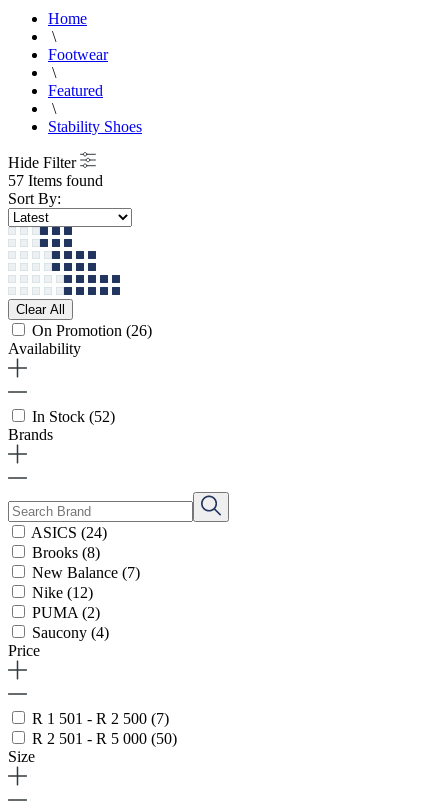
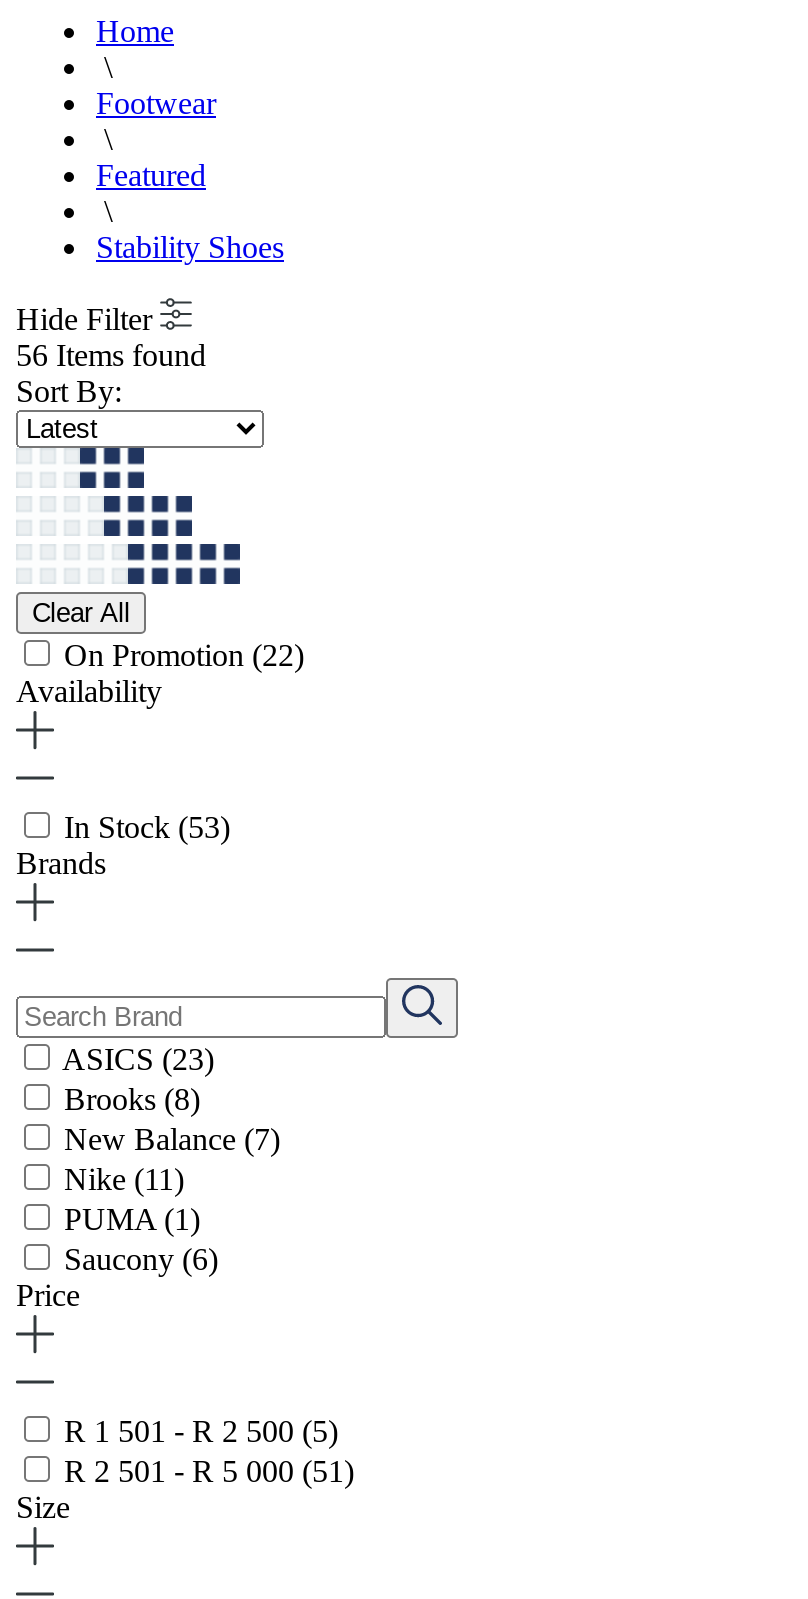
[8,172,103,189] 57 Items found -> [16,337,206,371] 56 Items found
[28,322,152,339] On Promotion (26) -> [56,637,304,671] On Promotion (22)
[28,408,115,425] In Stock (52) -> [56,809,230,843] In Stock (53)
[28,524,107,541] ASICS (24) -> [56,1041,214,1075] ASICS (23)
[28,584,93,601] Nike (12) -> [56,1161,184,1195] Nike (11)
[28,604,100,621] PUMA (2) -> [56,1201,200,1235] PUMA (1)
[28,624,109,641] Saucony (4) -> [56,1241,218,1275] Saucony (6)
[28,710,169,727] R 1 501 - R 2 500 (7) -> [56,1413,338,1447] R 1 501 - R 2 500 (5)
[28,730,177,747] R 2 501 - R 5 000 (50) -> [56,1453,354,1487] R 2 501 - R 5 000 (51)

